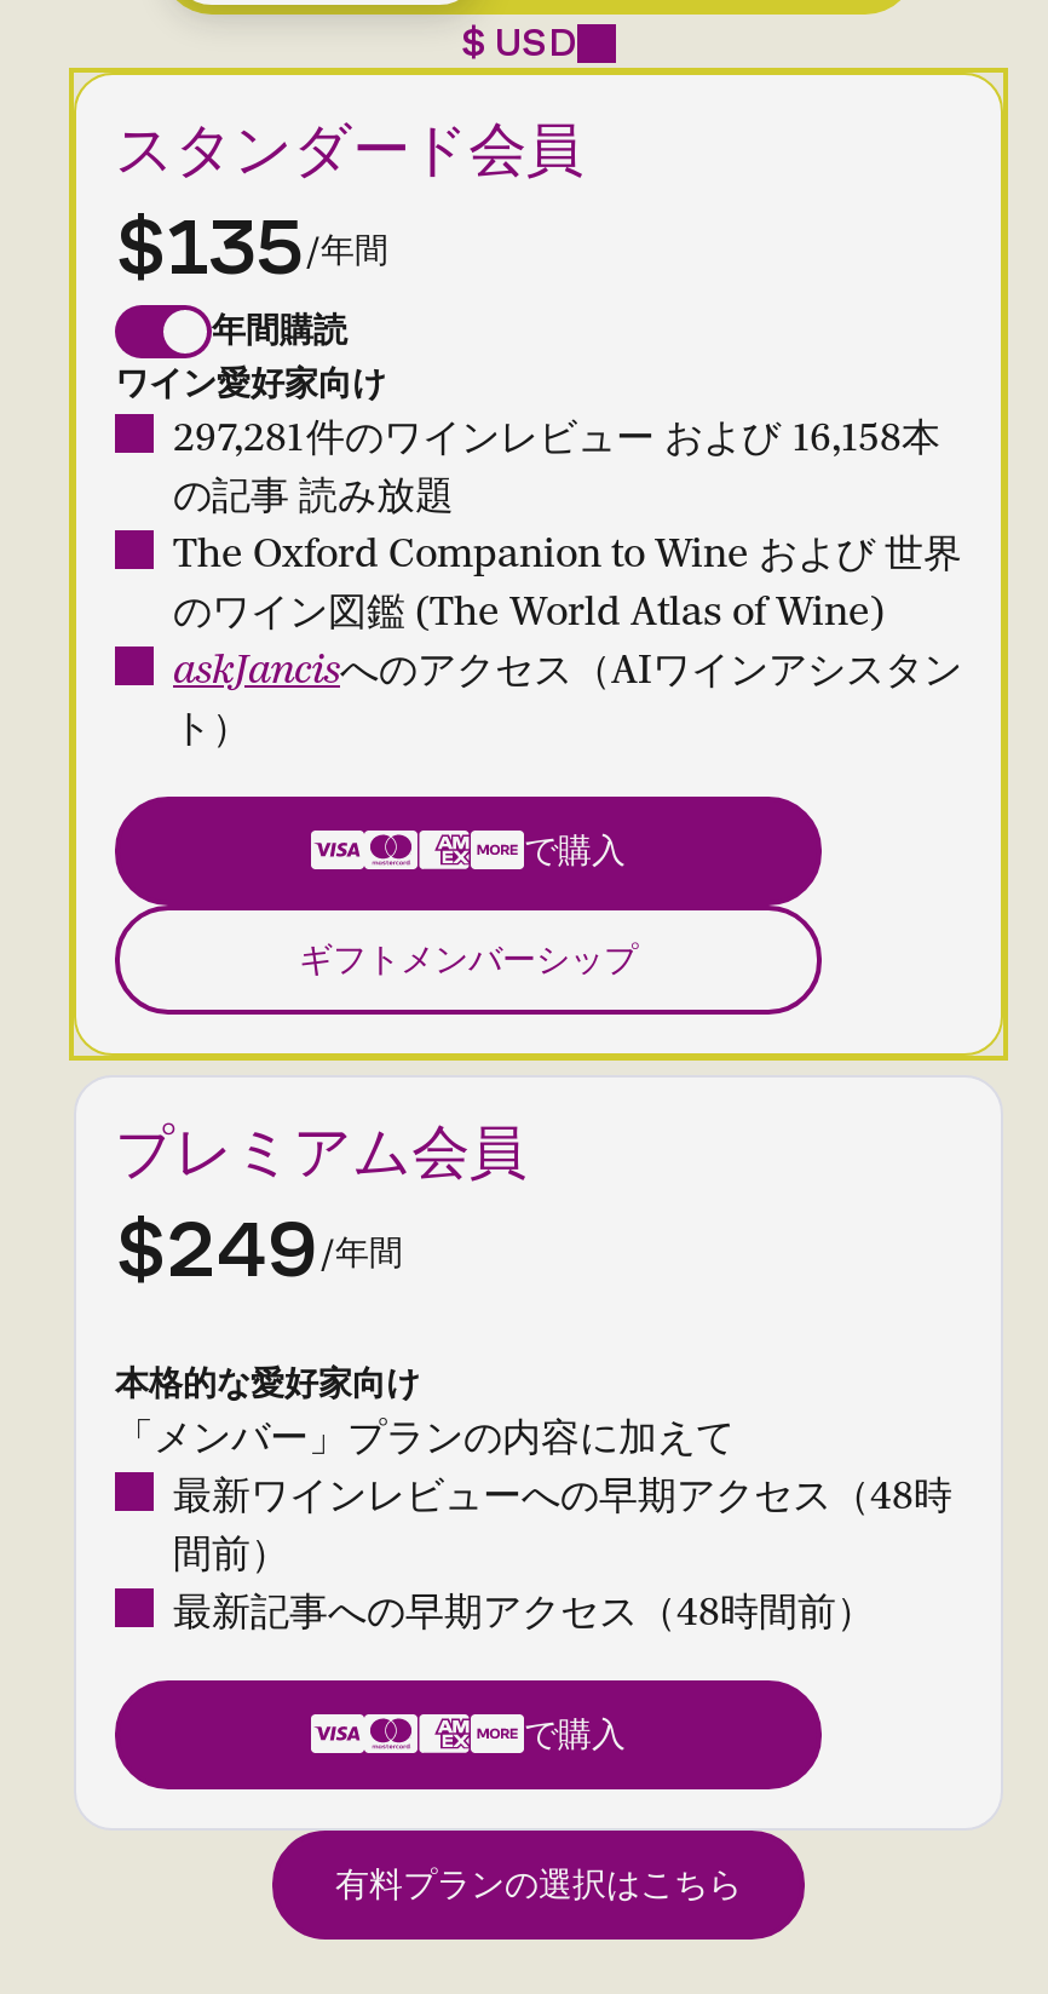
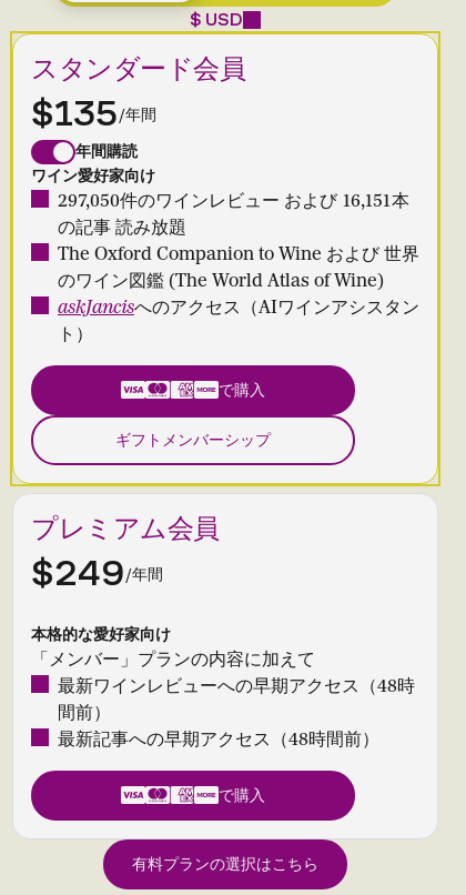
[173,411,940,462] 297,281件のワインレビュー および 16,158本 -> [58,188,409,212] 297,050件のワインレビュー および 16,151本

